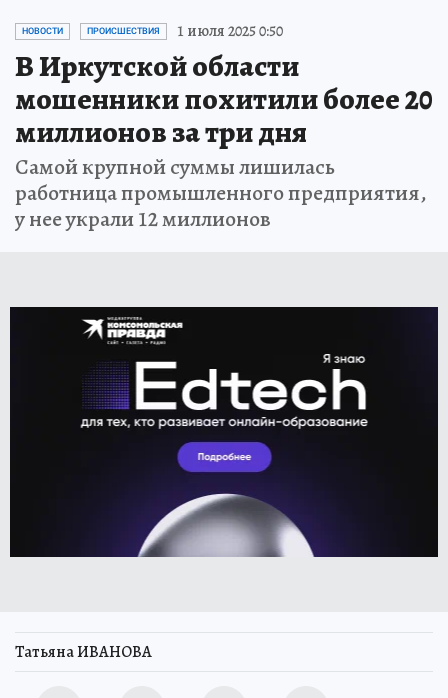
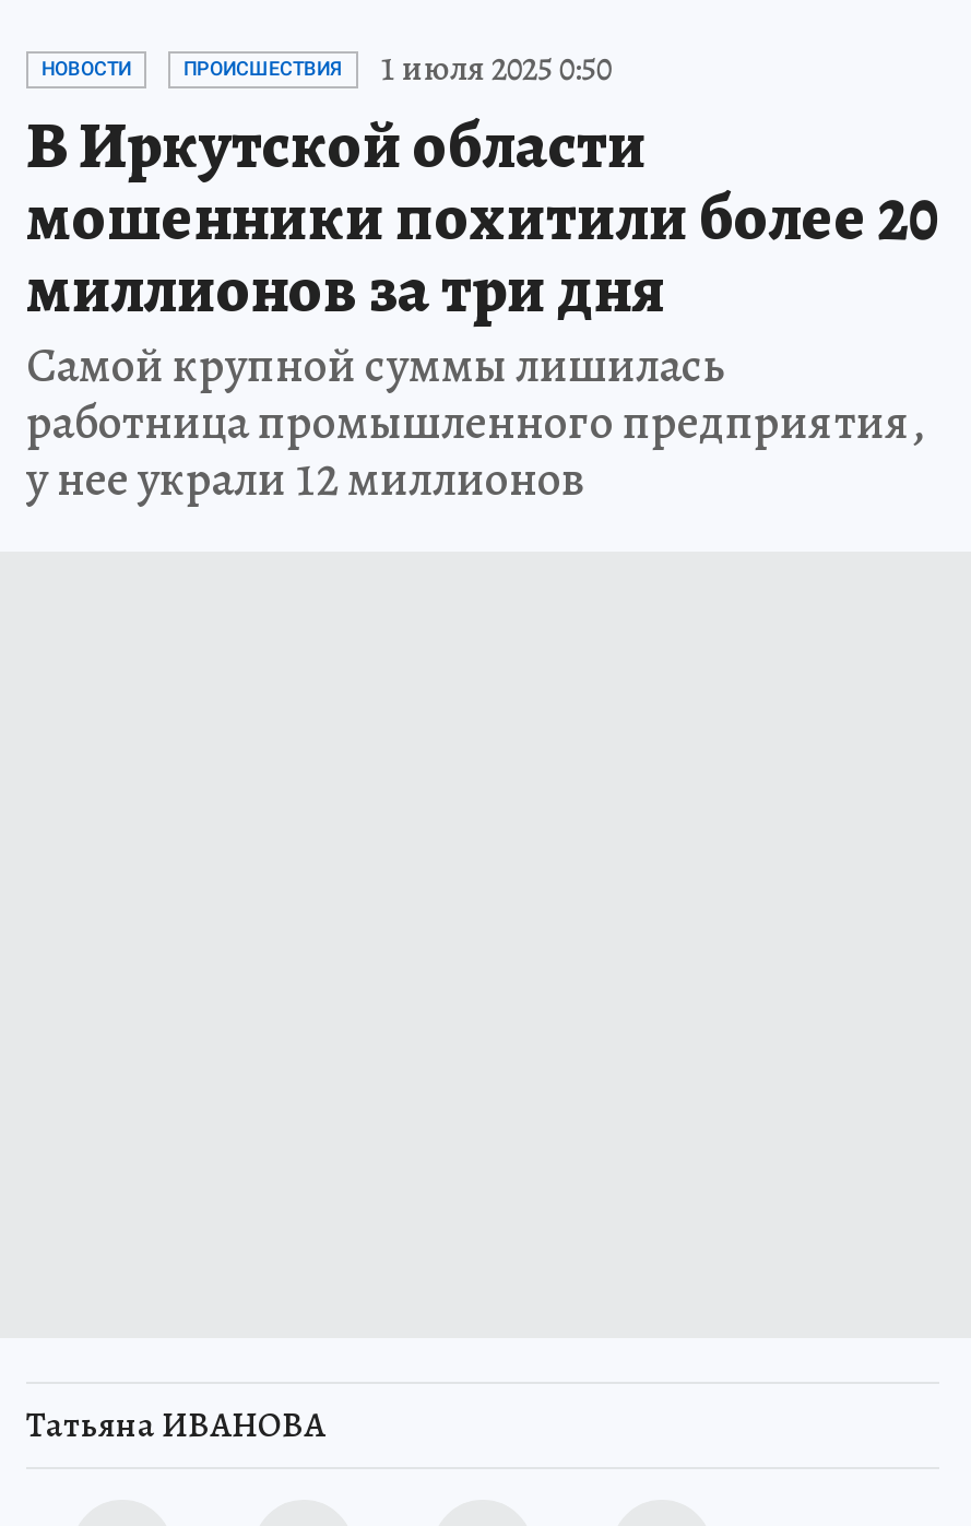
[9,306,439,558] [image] -> none

